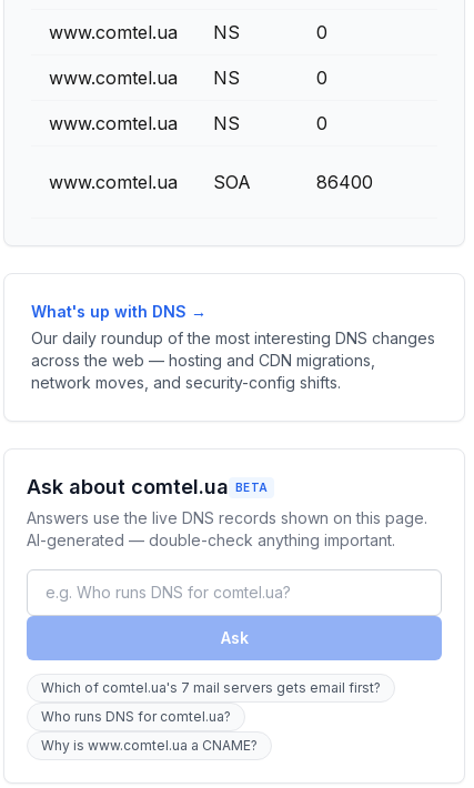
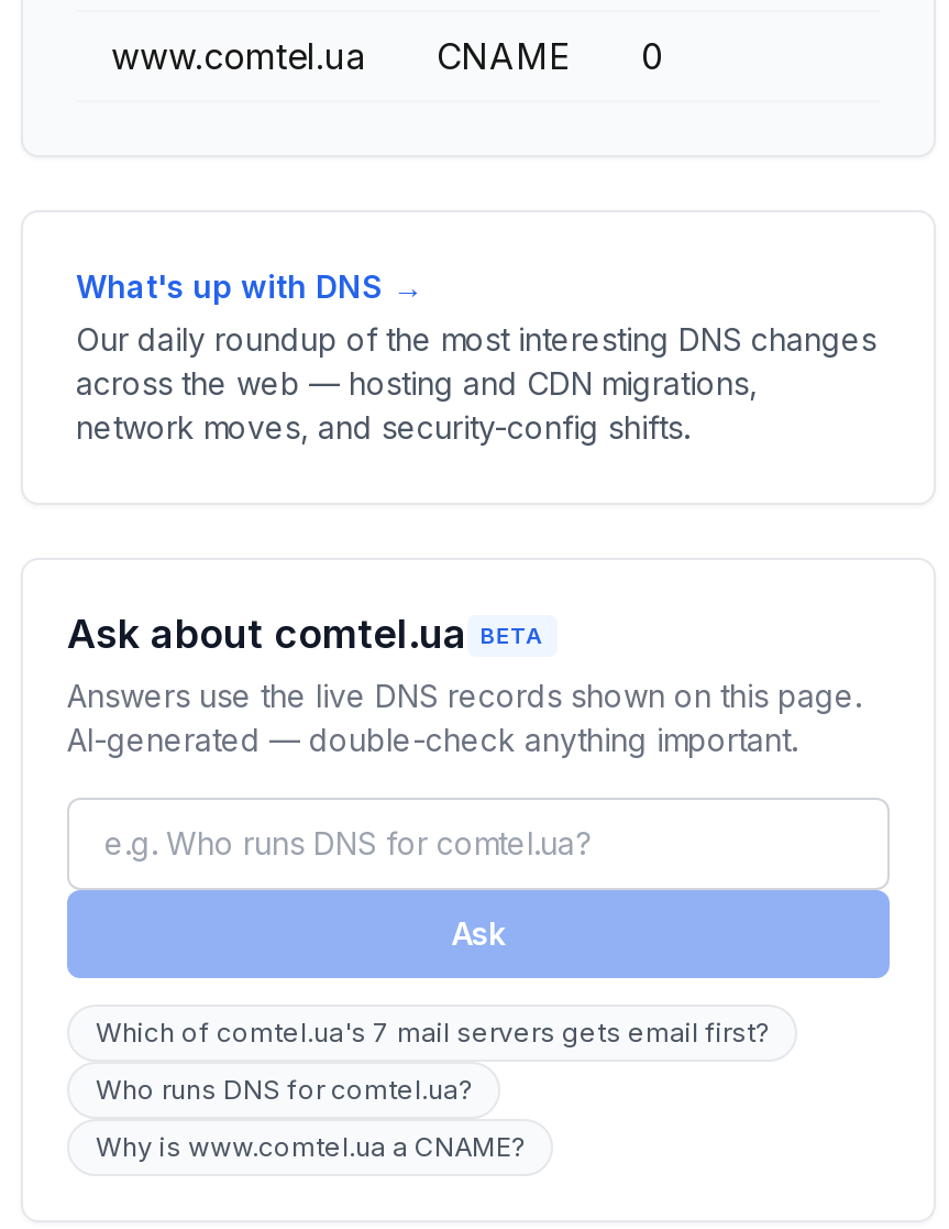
[213,21,240,43] NS -> [437,34,571,78] CNAME
[49,67,373,193] www.comtel.ua | NS | 0 | www.comtel.ua | NS | 0 | www.comtel.ua | SOA | 86400 -> none

